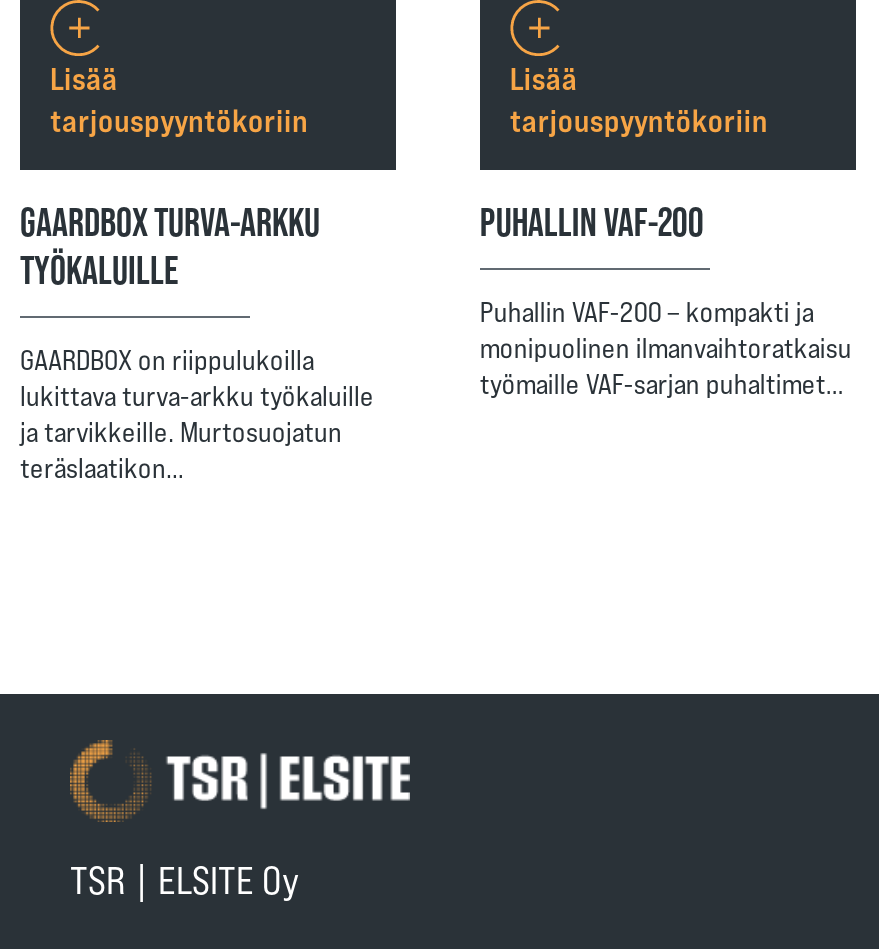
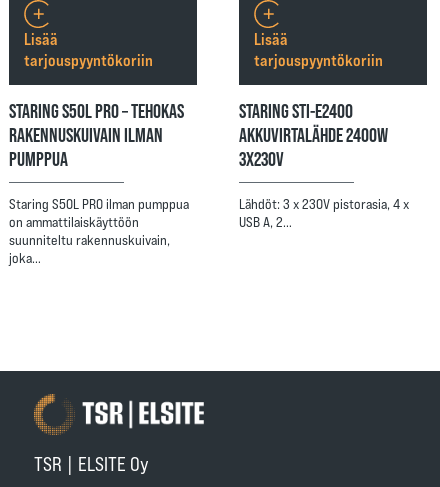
[20,196,320,292] GAARDBOX TURVA-ARKKU | TYÖKALUILLE -> [9,98,184,170] STARING S50L PRO – TEHOKAS | RAKENNUSKUIVAIN ILMAN | PUMPPUA
[480,196,704,244] PUHALLIN VAF-200 -> [239,98,388,170] STARING STI-E2400 | AKKUVIRTALÄHDE 2400W | 3X230V
[480,295,852,401] Puhallin VAF-200 – kompakti ja | monipuolinen ilmanvaihtoratkaisu | työmaille VAF-sarjan puhaltimet… -> [239,195,409,230] Lähdöt: 3 x 230V pistorasia, 4 x | USB A, 2…
[20,343,374,485] GAARDBOX on riippulukoilla | lukittava turva-arkku työkaluille | ja tarvikkeille. Murtosuojatun | teräslaatikon… -> [9,195,189,266] Staring S50L PRO ilman pumppua | on ammattilaiskäyttöön | suunniteltu rakennuskuivain, | joka…

